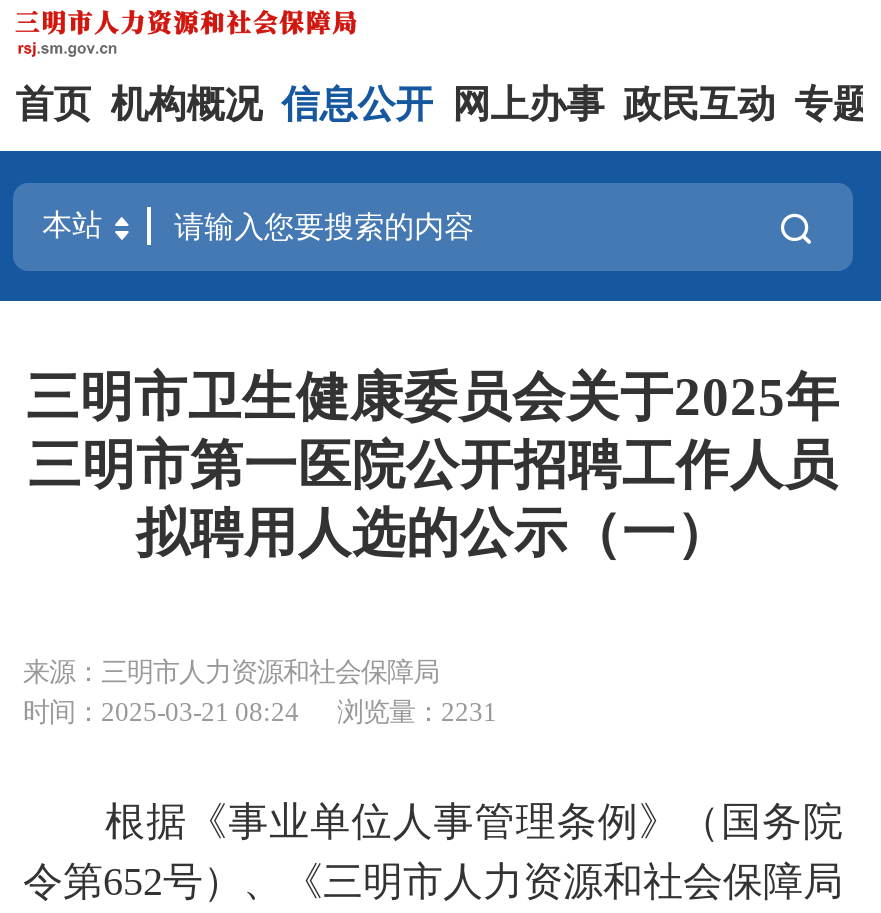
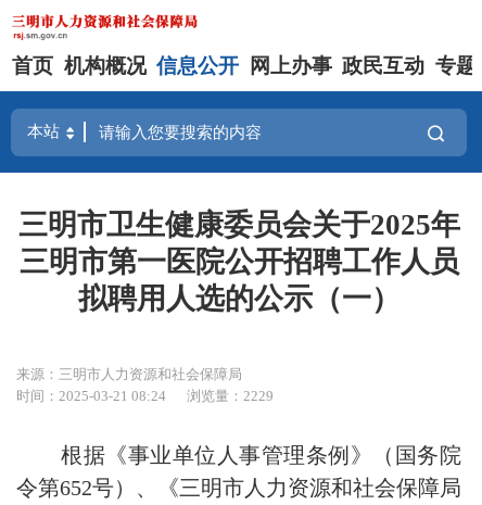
[23,696,497,726] 时间：2025-03-21 08:24 浏览量：2231 -> [16,387,274,404] 时间：2025-03-21 08:24 浏览量：2229

